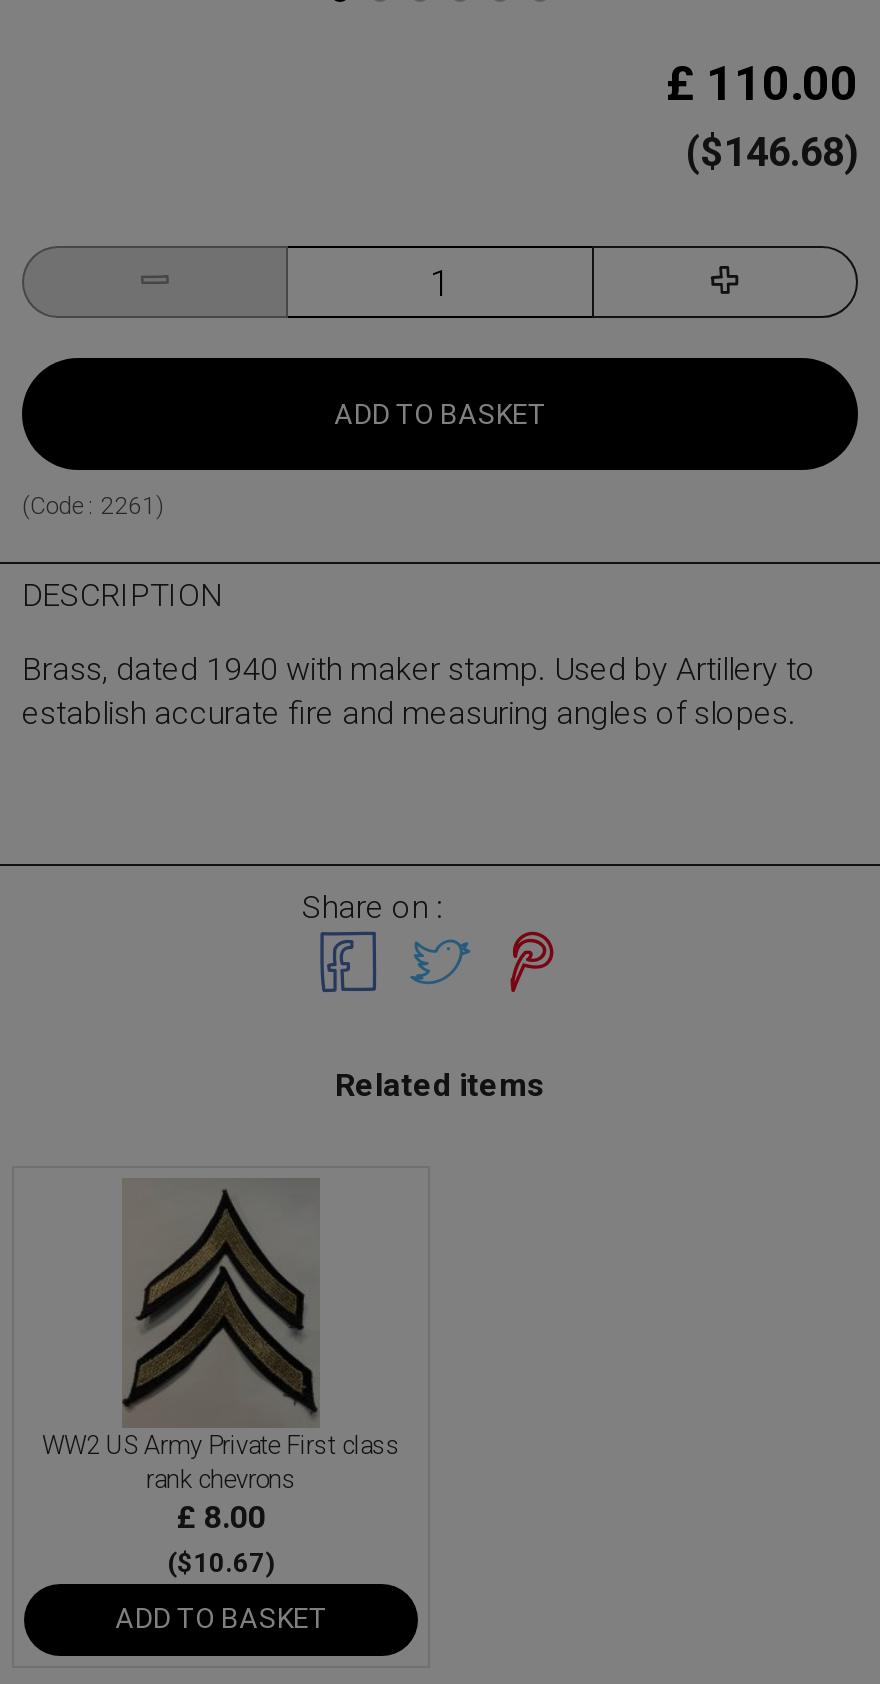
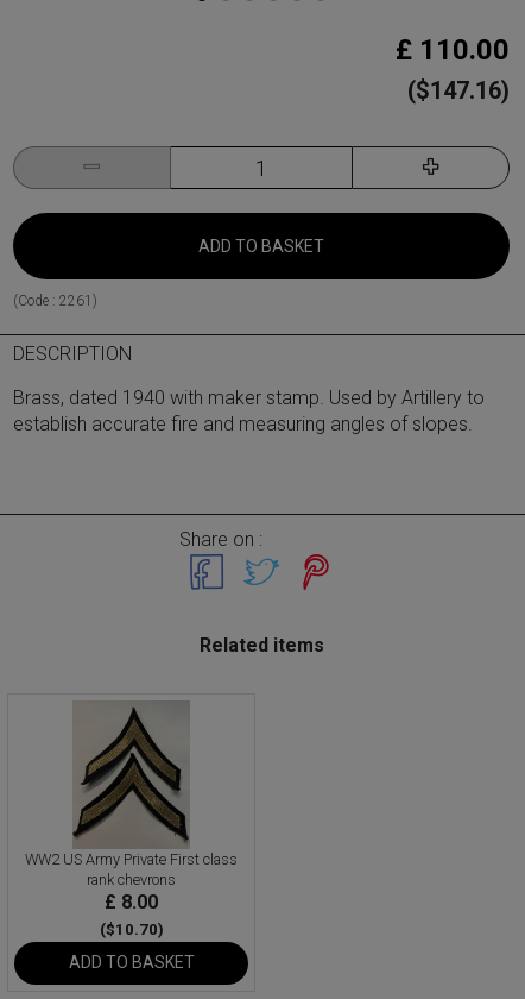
[686,128,858,176] ($146.68) -> [407,76,510,105] ($147.16)
[167,1547,275,1577] ($10.67) -> [99,920,163,938] ($10.70)

